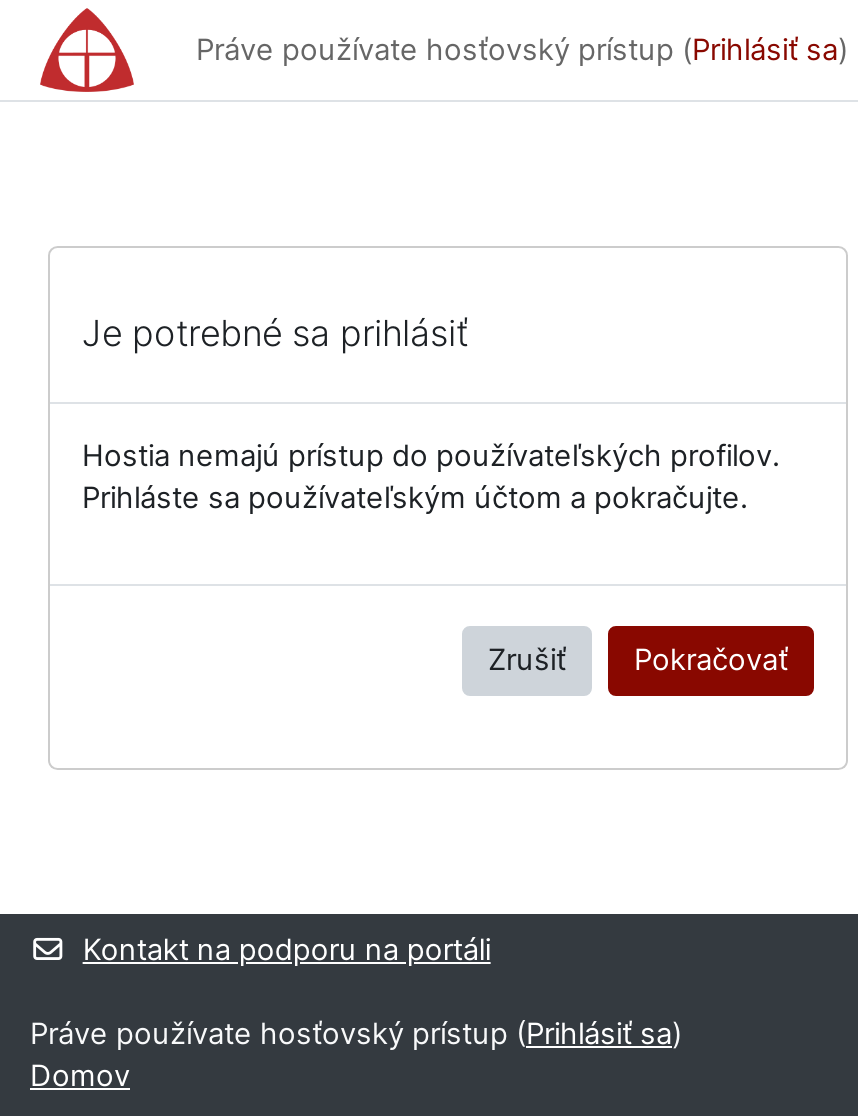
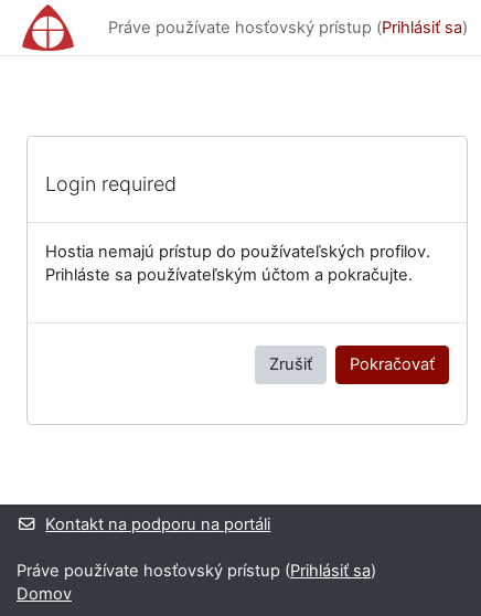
[82,312,468,354] Je potrebné sa prihlásiť -> [45,172,177,195] Login required

